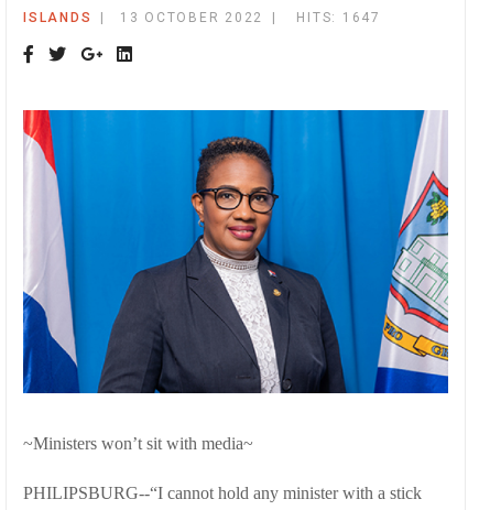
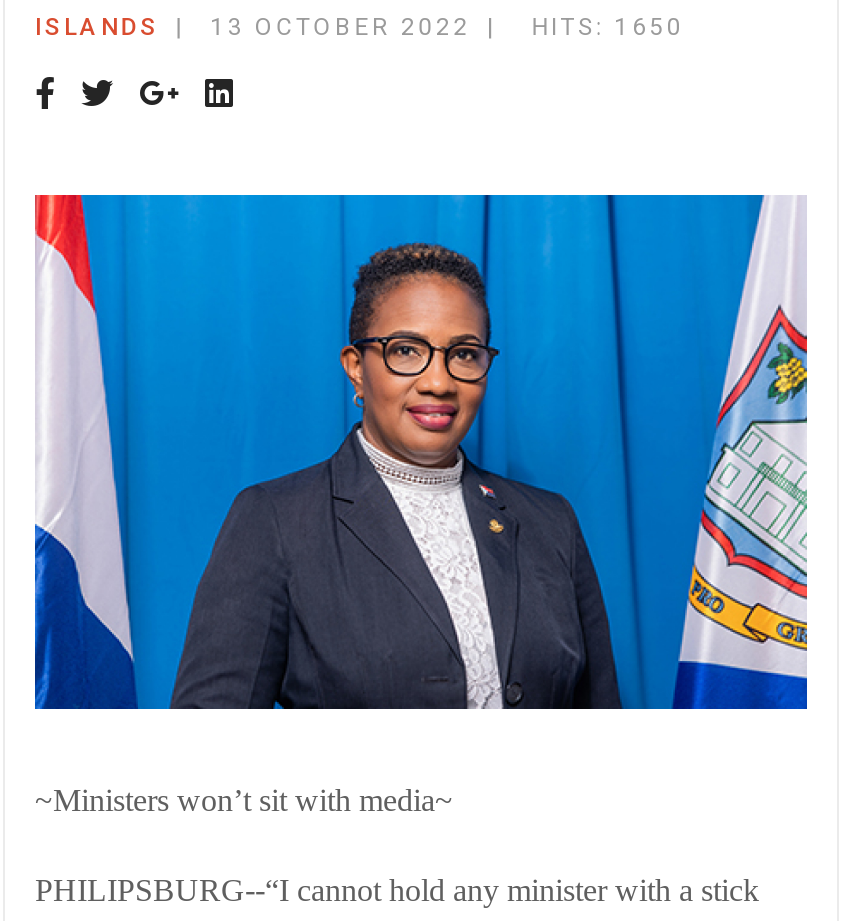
[296,10,381,25] HITS: 1647 -> [531,13,685,41] HITS: 1650

